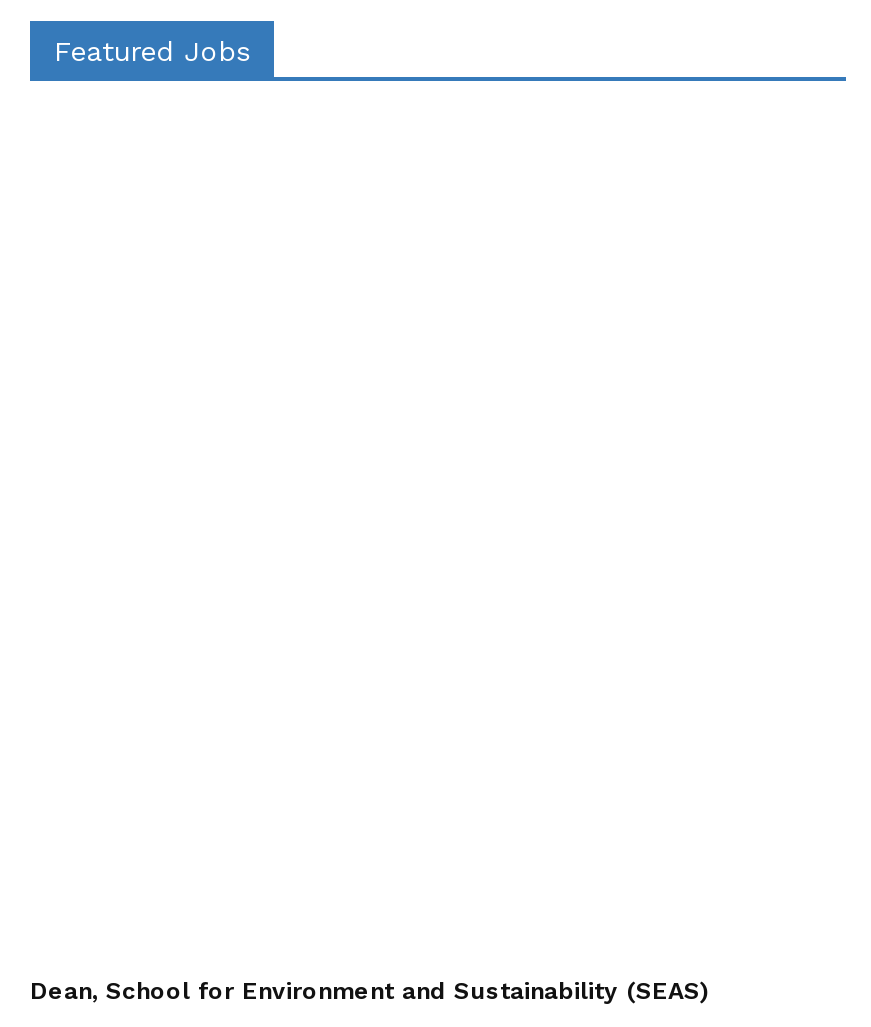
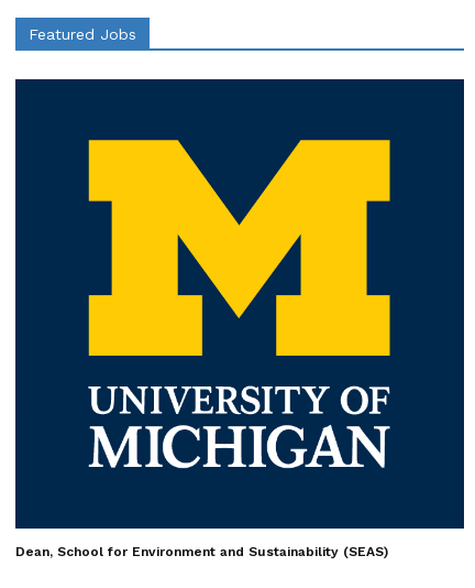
none -> [14,78,465,530] [image]

